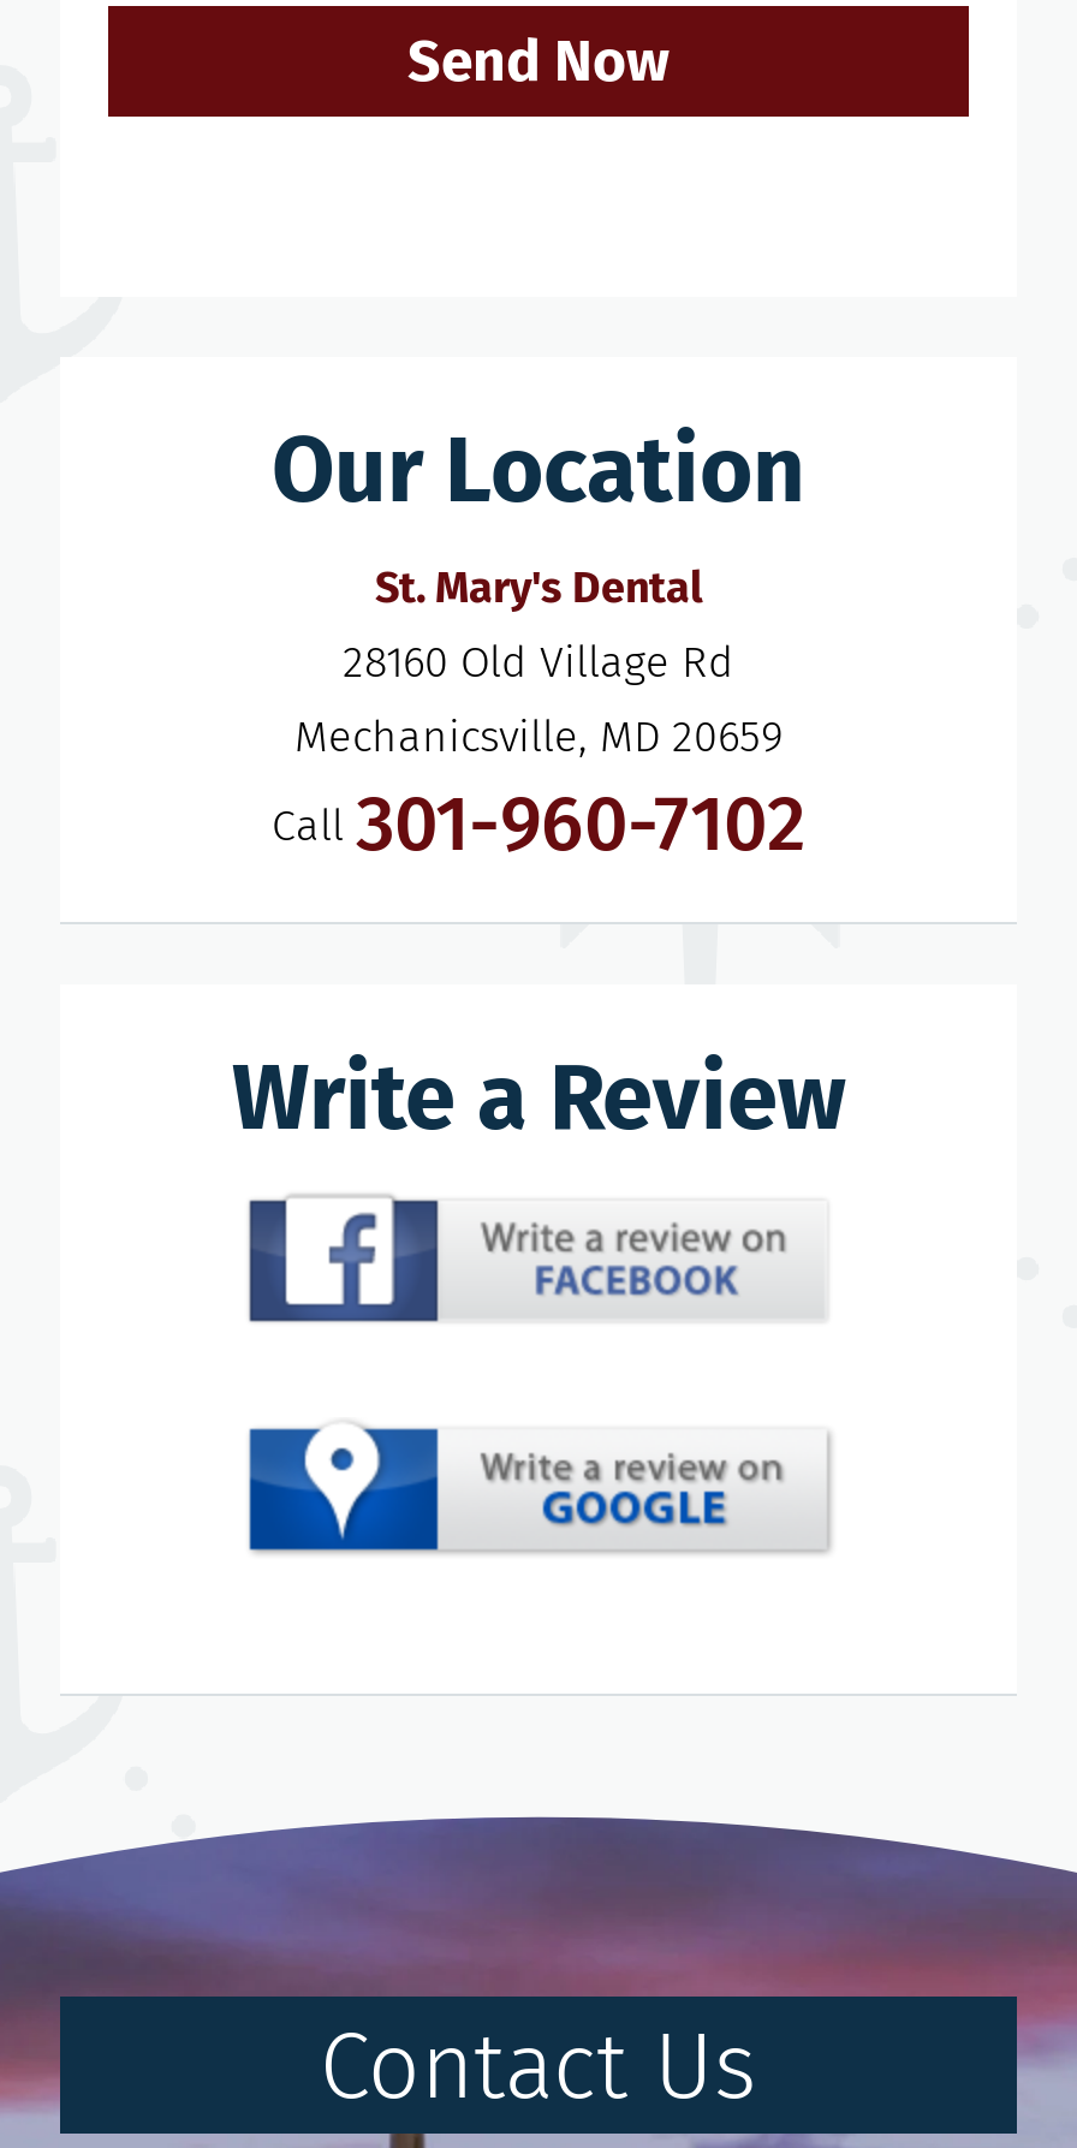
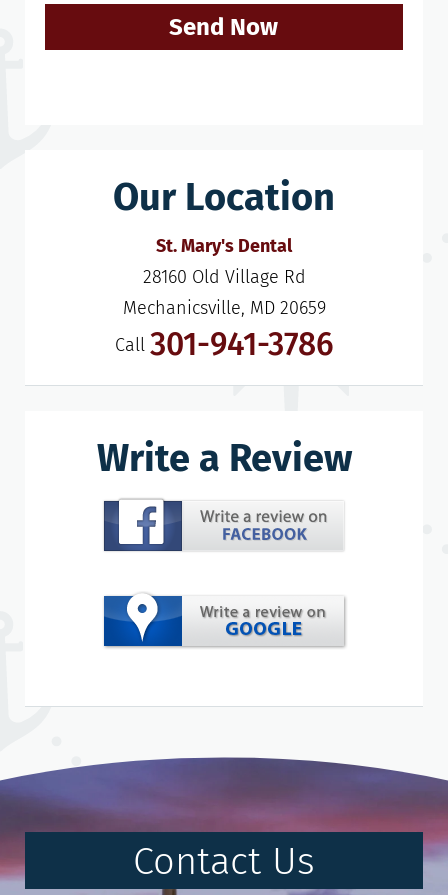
[272,779,805,870] Call301-960-7102 -> [114,325,333,363] Call301-941-3786

